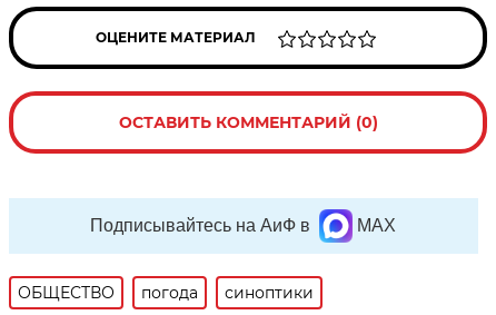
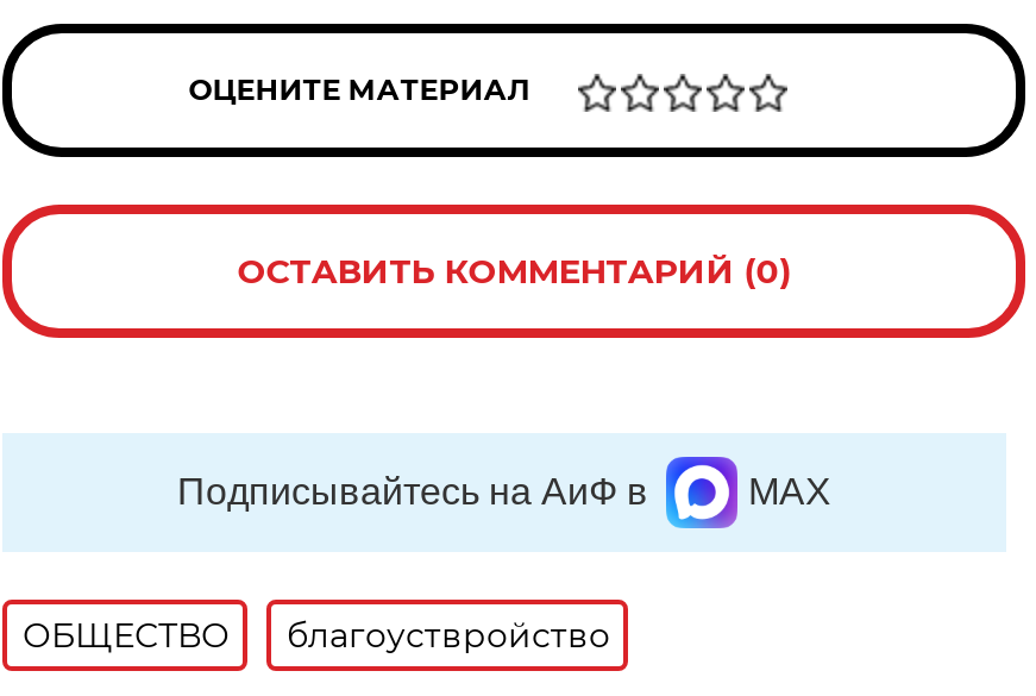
[142,283,314,303] погода | синоптики -> [286,614,610,657] благоуствройство

